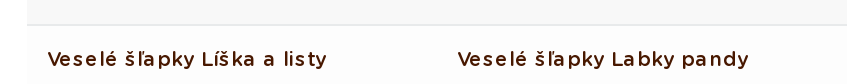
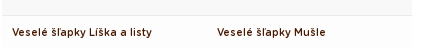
[457,46,749,70] Veselé šľapky Labky pandy -> [217,26,326,38] Veselé šľapky Mušle

